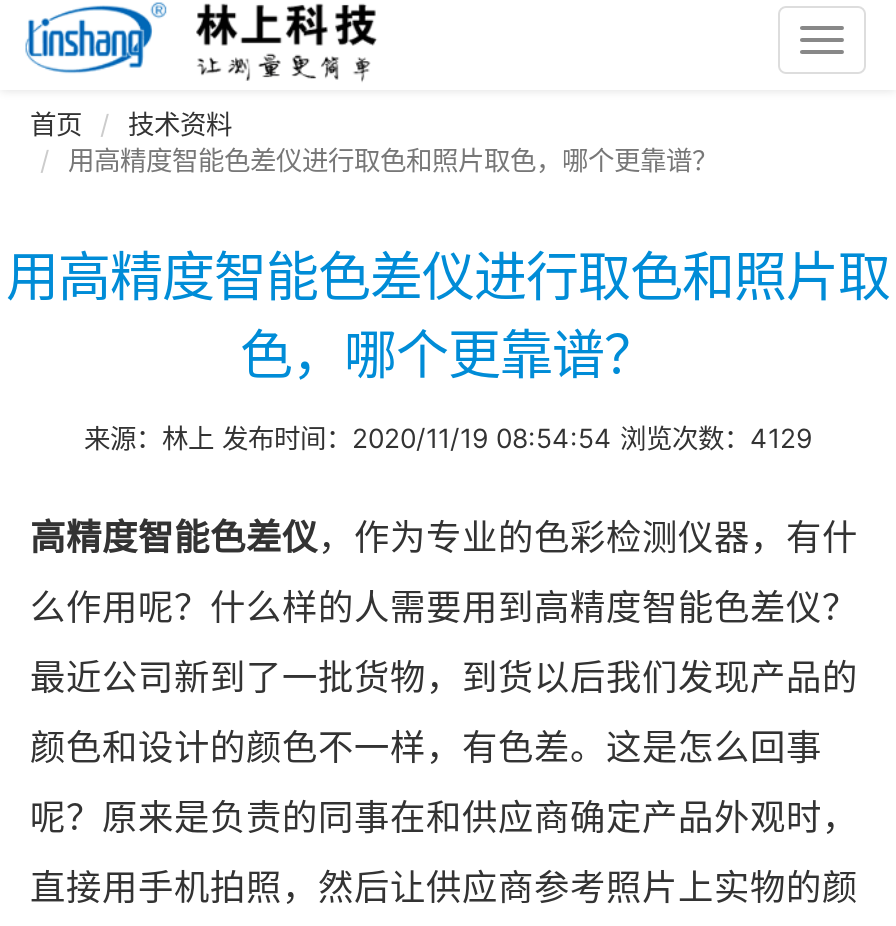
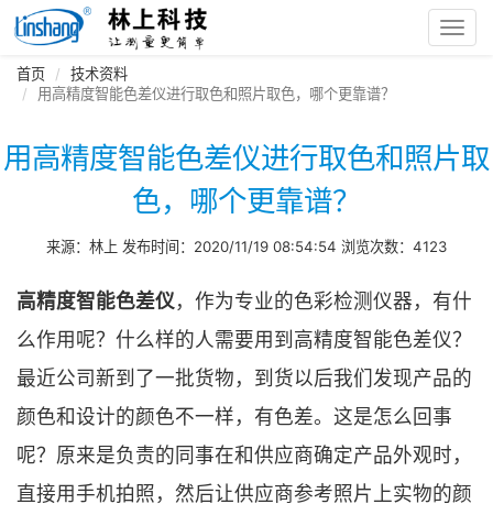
[84,422,812,454] 来源：林上 发布时间：2020/11/19 08:54:54 浏览次数：4129 -> [46,238,447,255] 来源：林上 发布时间：2020/11/19 08:54:54 浏览次数：4123

